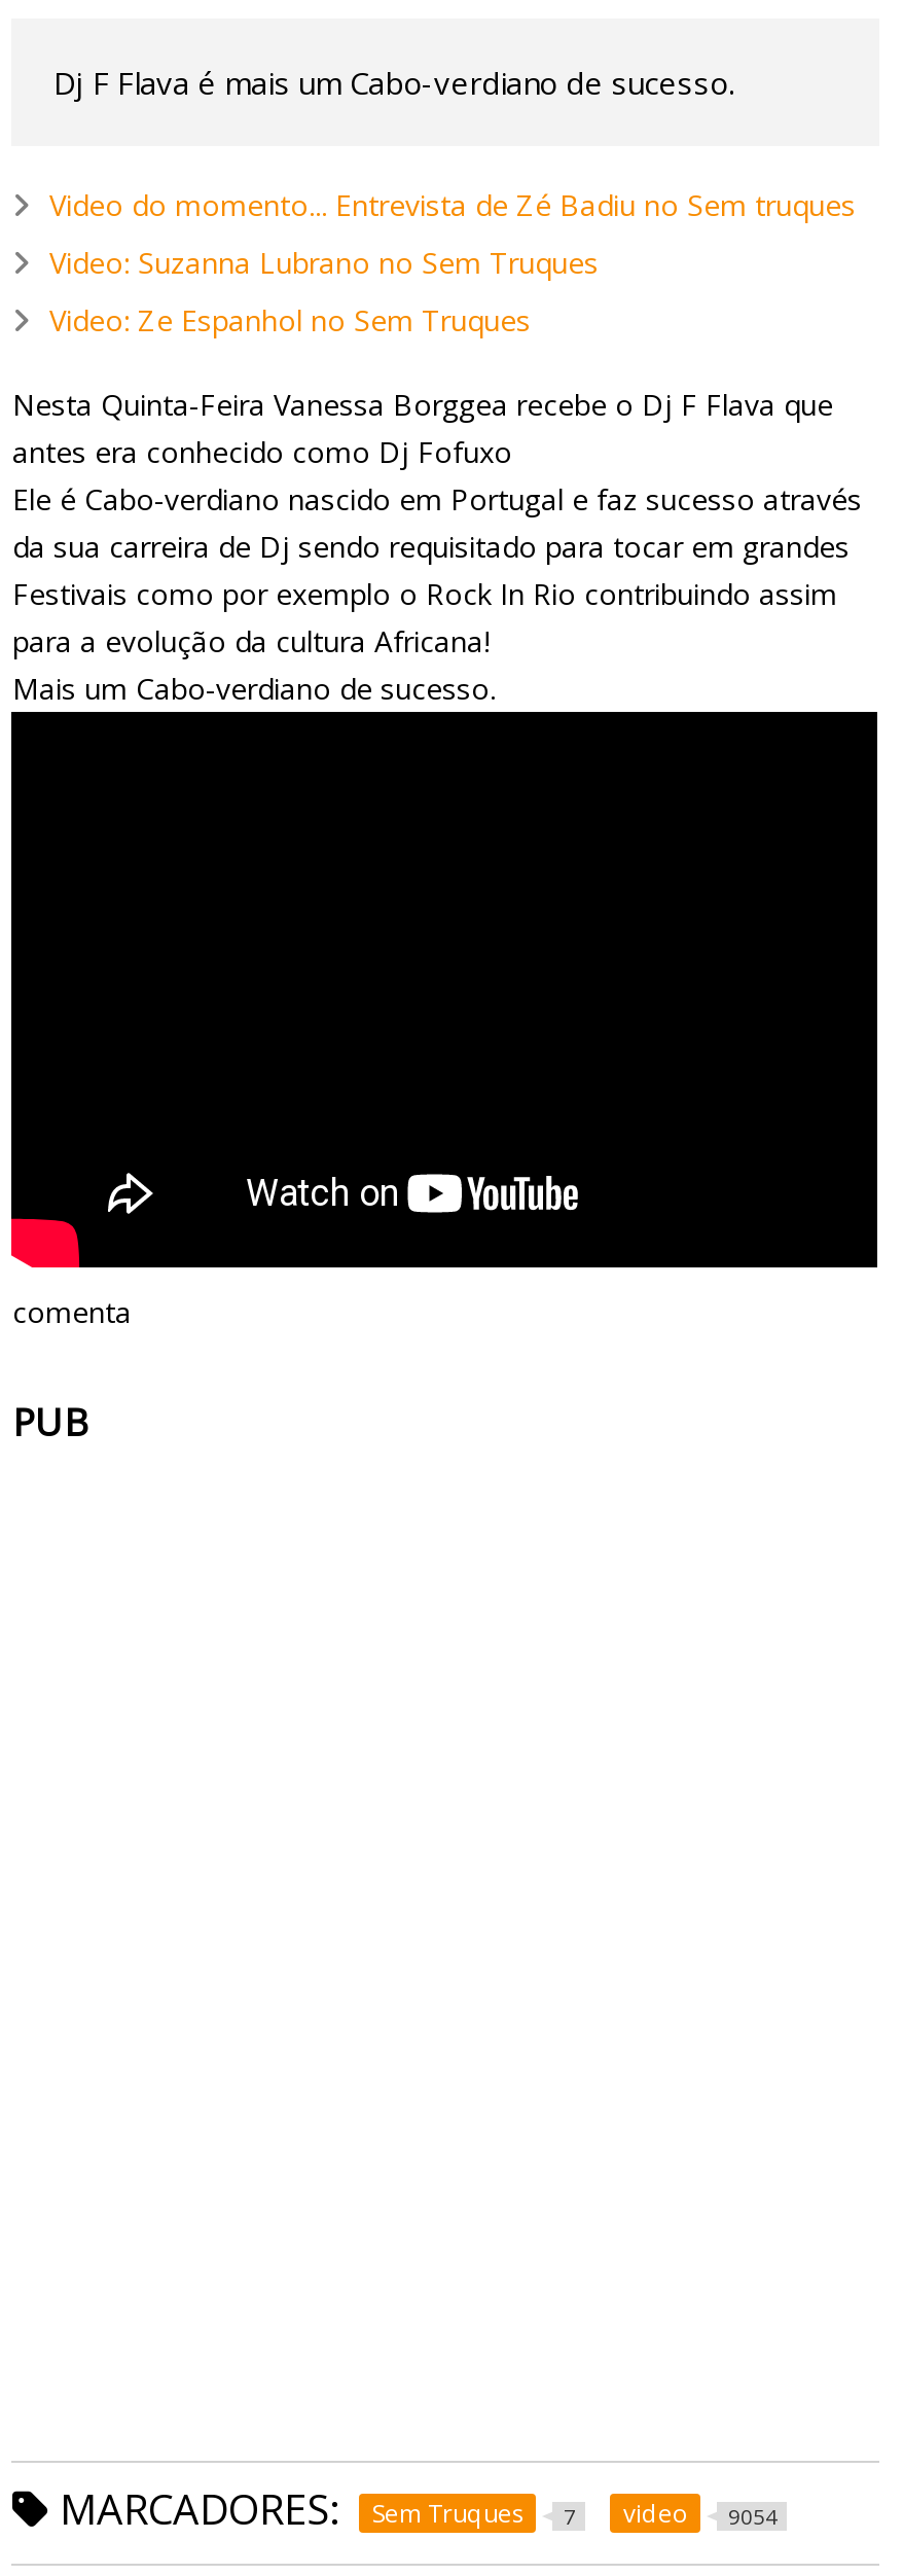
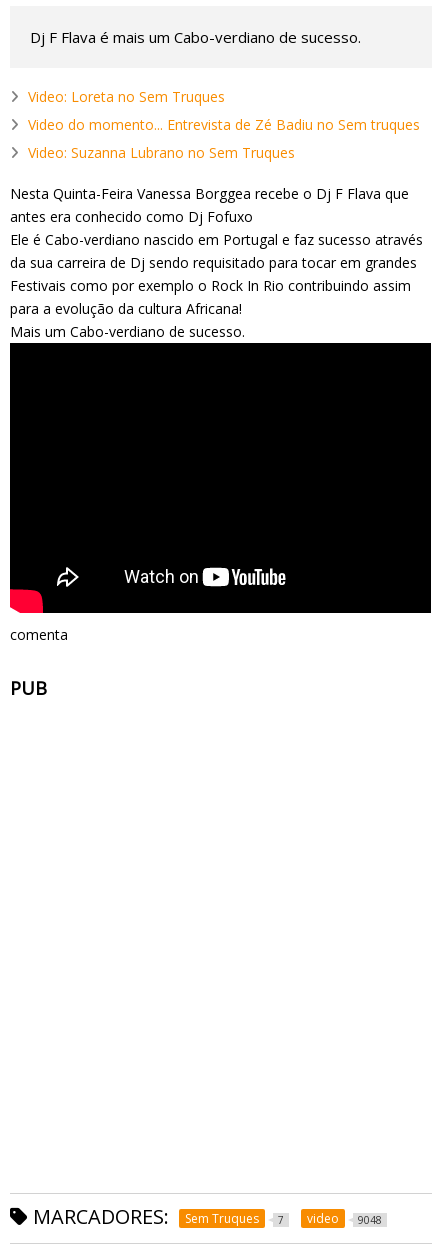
none -> [28,87,225,106] Video: Loreta no Sem Truques
moved [49,186,855,283] -> [28,115,420,162]: Video do momento... Entrevista de Zé Badiu no Sem truques | Video: Suzanna Lubrano no Sem Truques
[49,301,530,341] Video: Ze Espanhol no Sem Truques -> none
[49,2482,777,2538] MARCADORES: Sem Truques 7 video 9054 -> [28,1203,382,1230] MARCADORES: Sem Truques 7 video 9048

